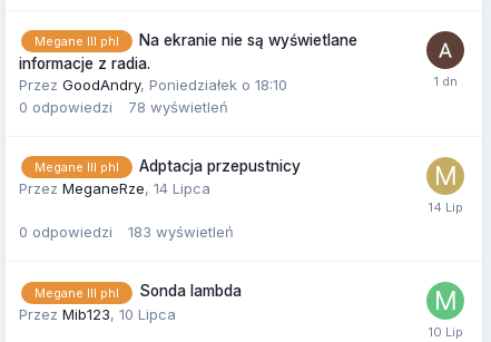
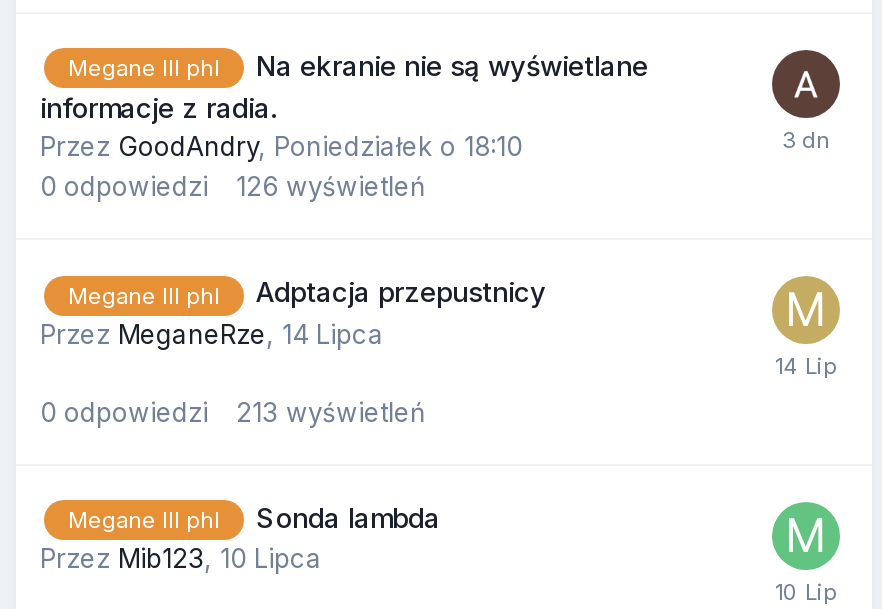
[19,98,228,116] 0 odpowiedzi 78 wyświetleń -> [40,171,426,203] 0 odpowiedzi 126 wyświetleń
[19,223,234,241] 0 odpowiedzi 183 wyświetleń -> [40,395,426,427] 0 odpowiedzi 213 wyświetleń

